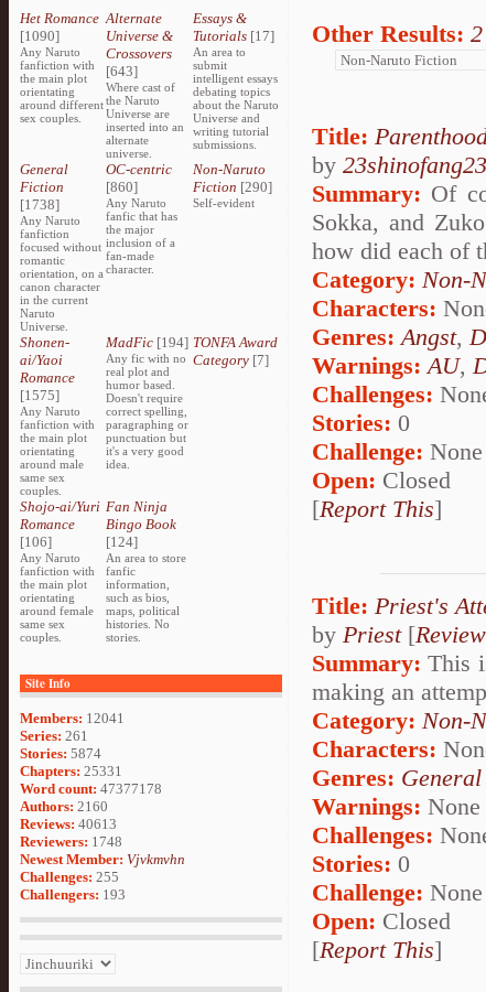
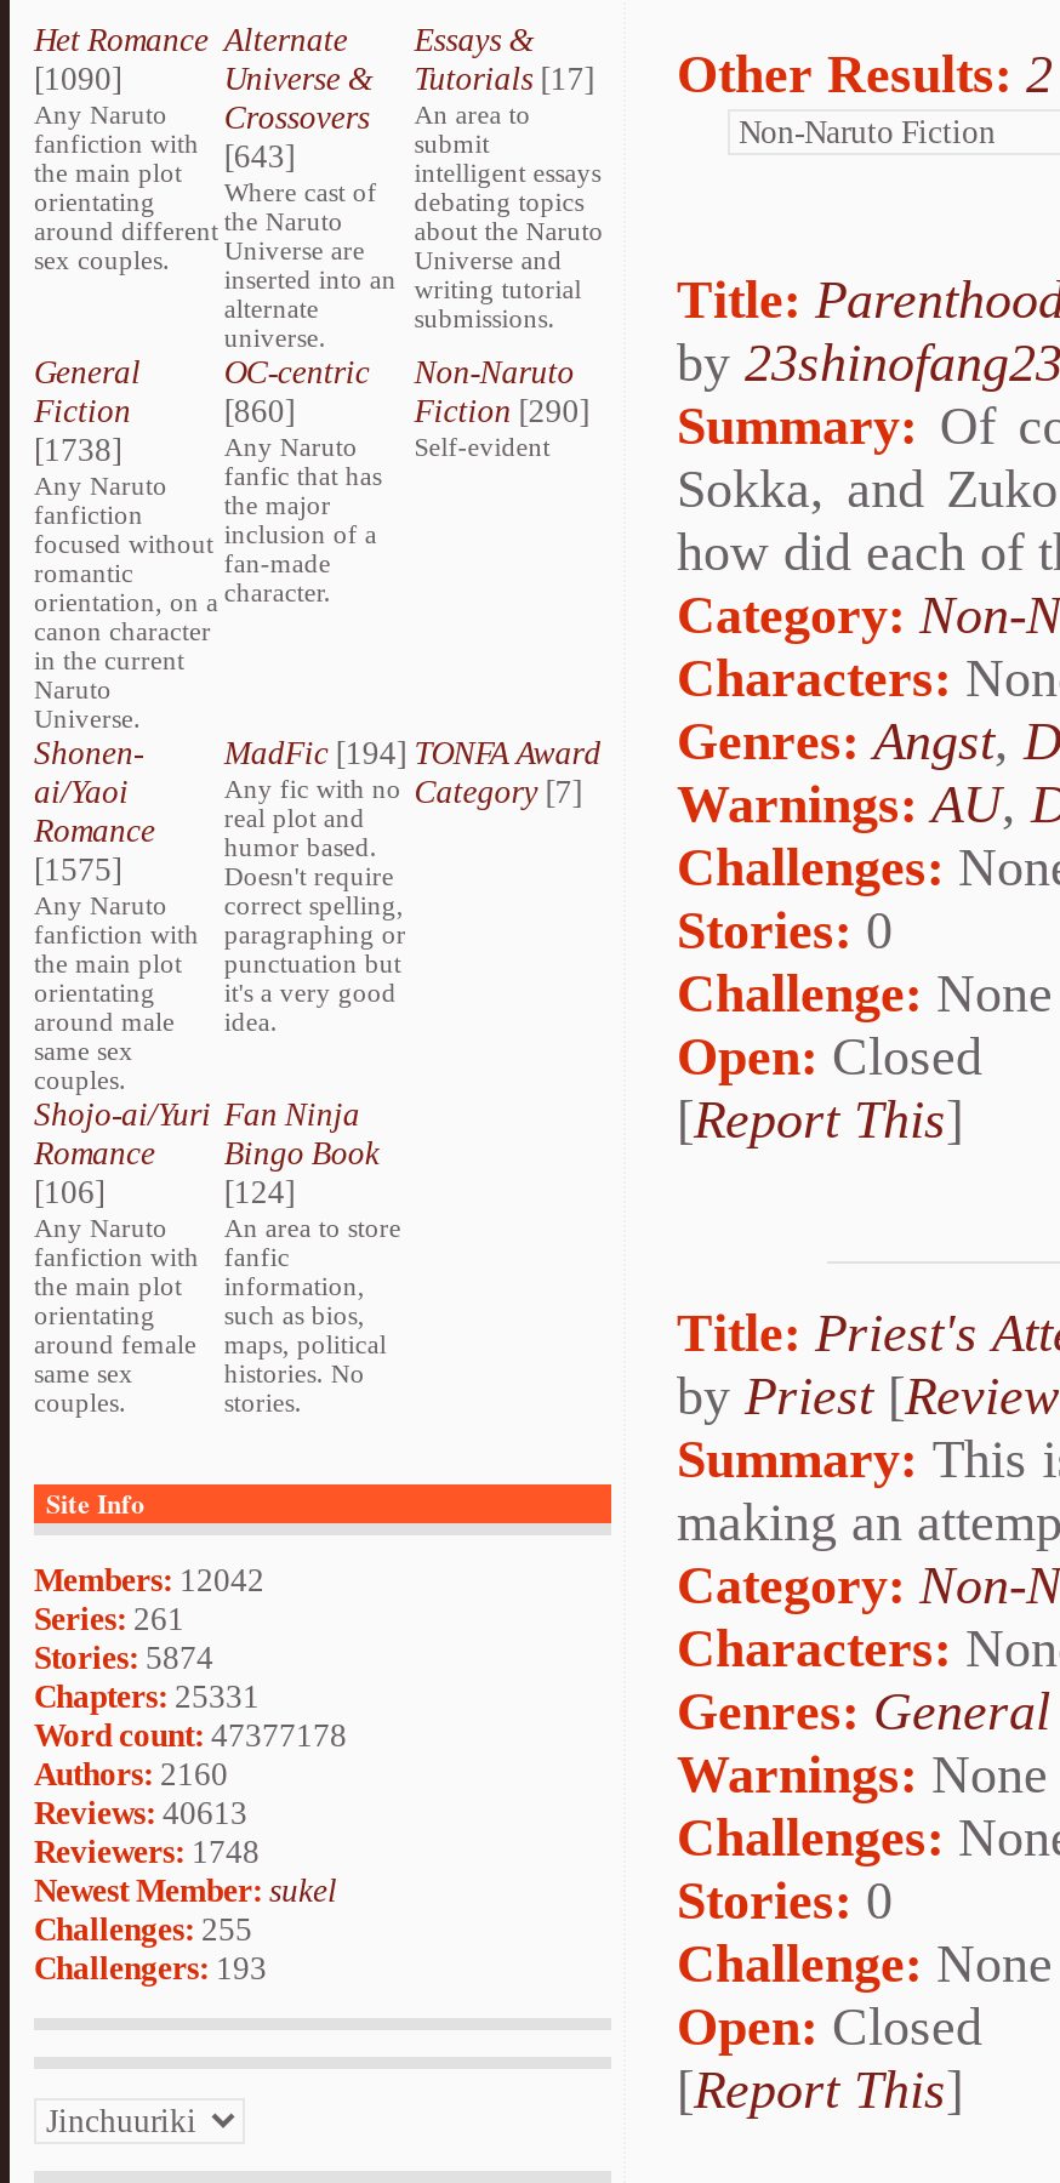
[20,710,125,726] Members: 12041 -> [34,1562,264,1598] Members: 12042
[20,851,185,867] Newest Member: Vjvkmvhn -> [34,1873,337,1909] Newest Member: sukel

